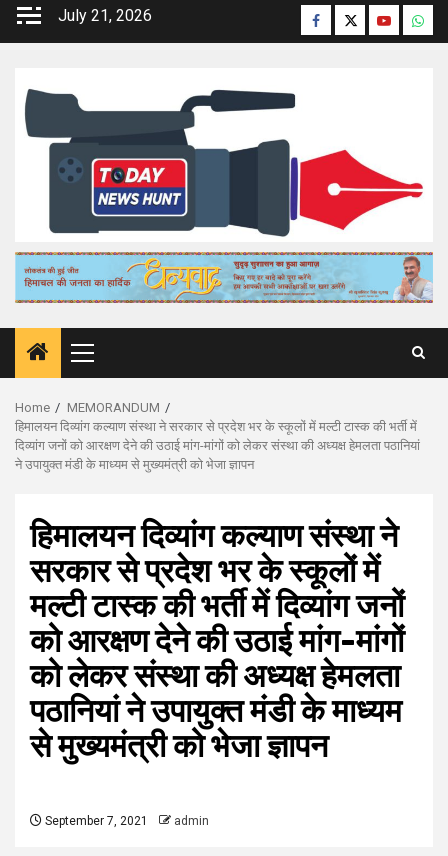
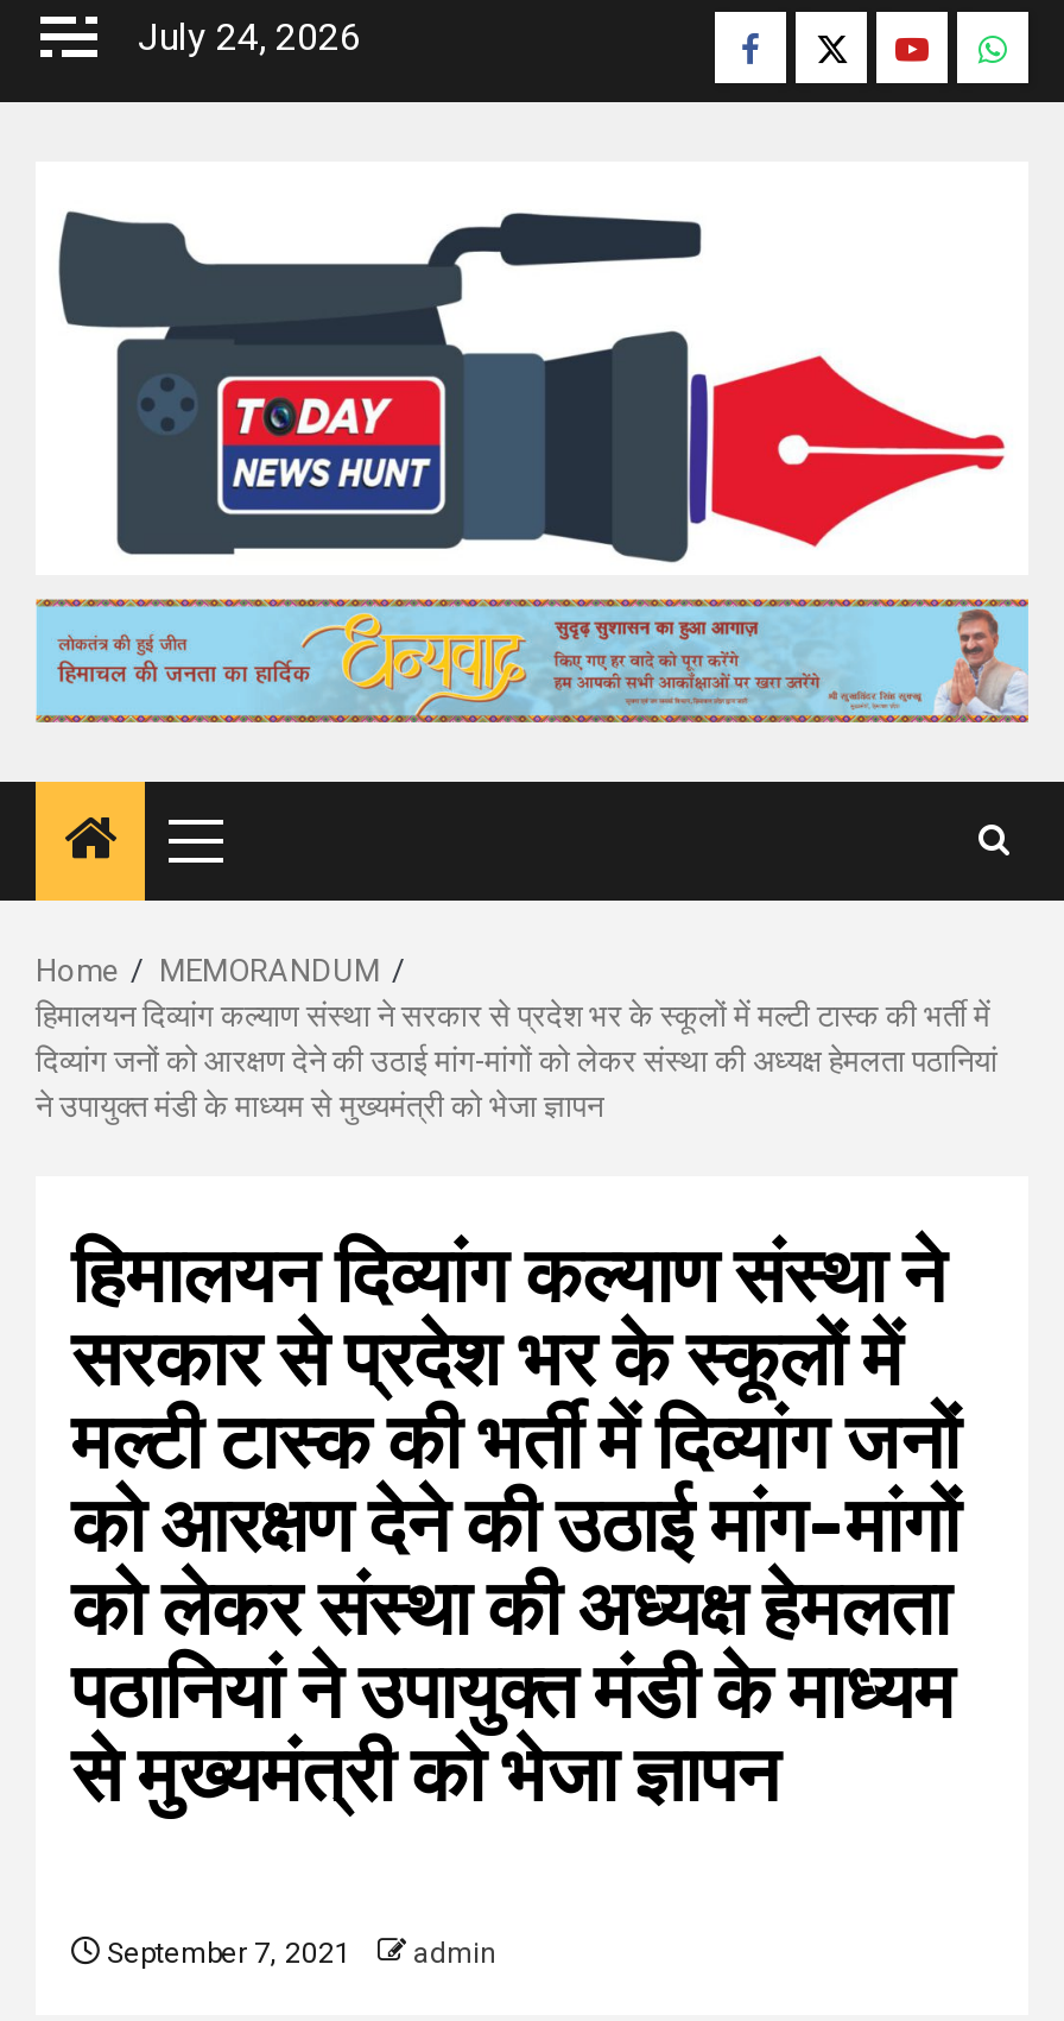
[58,6,152,25] July 21, 2026 -> [138,14,361,59] July 24, 2026

